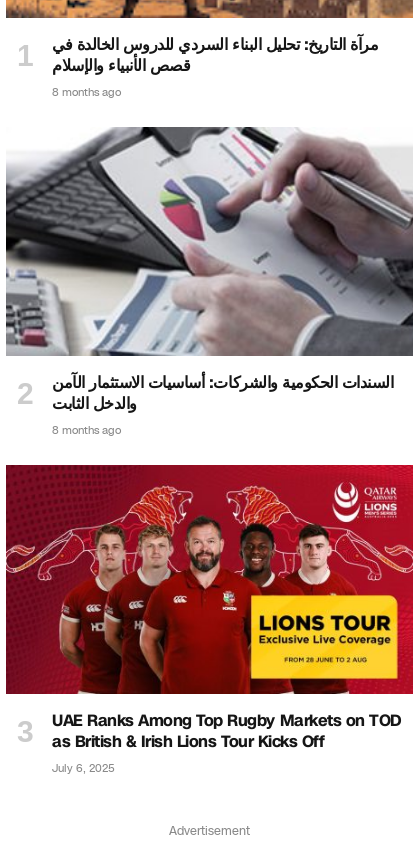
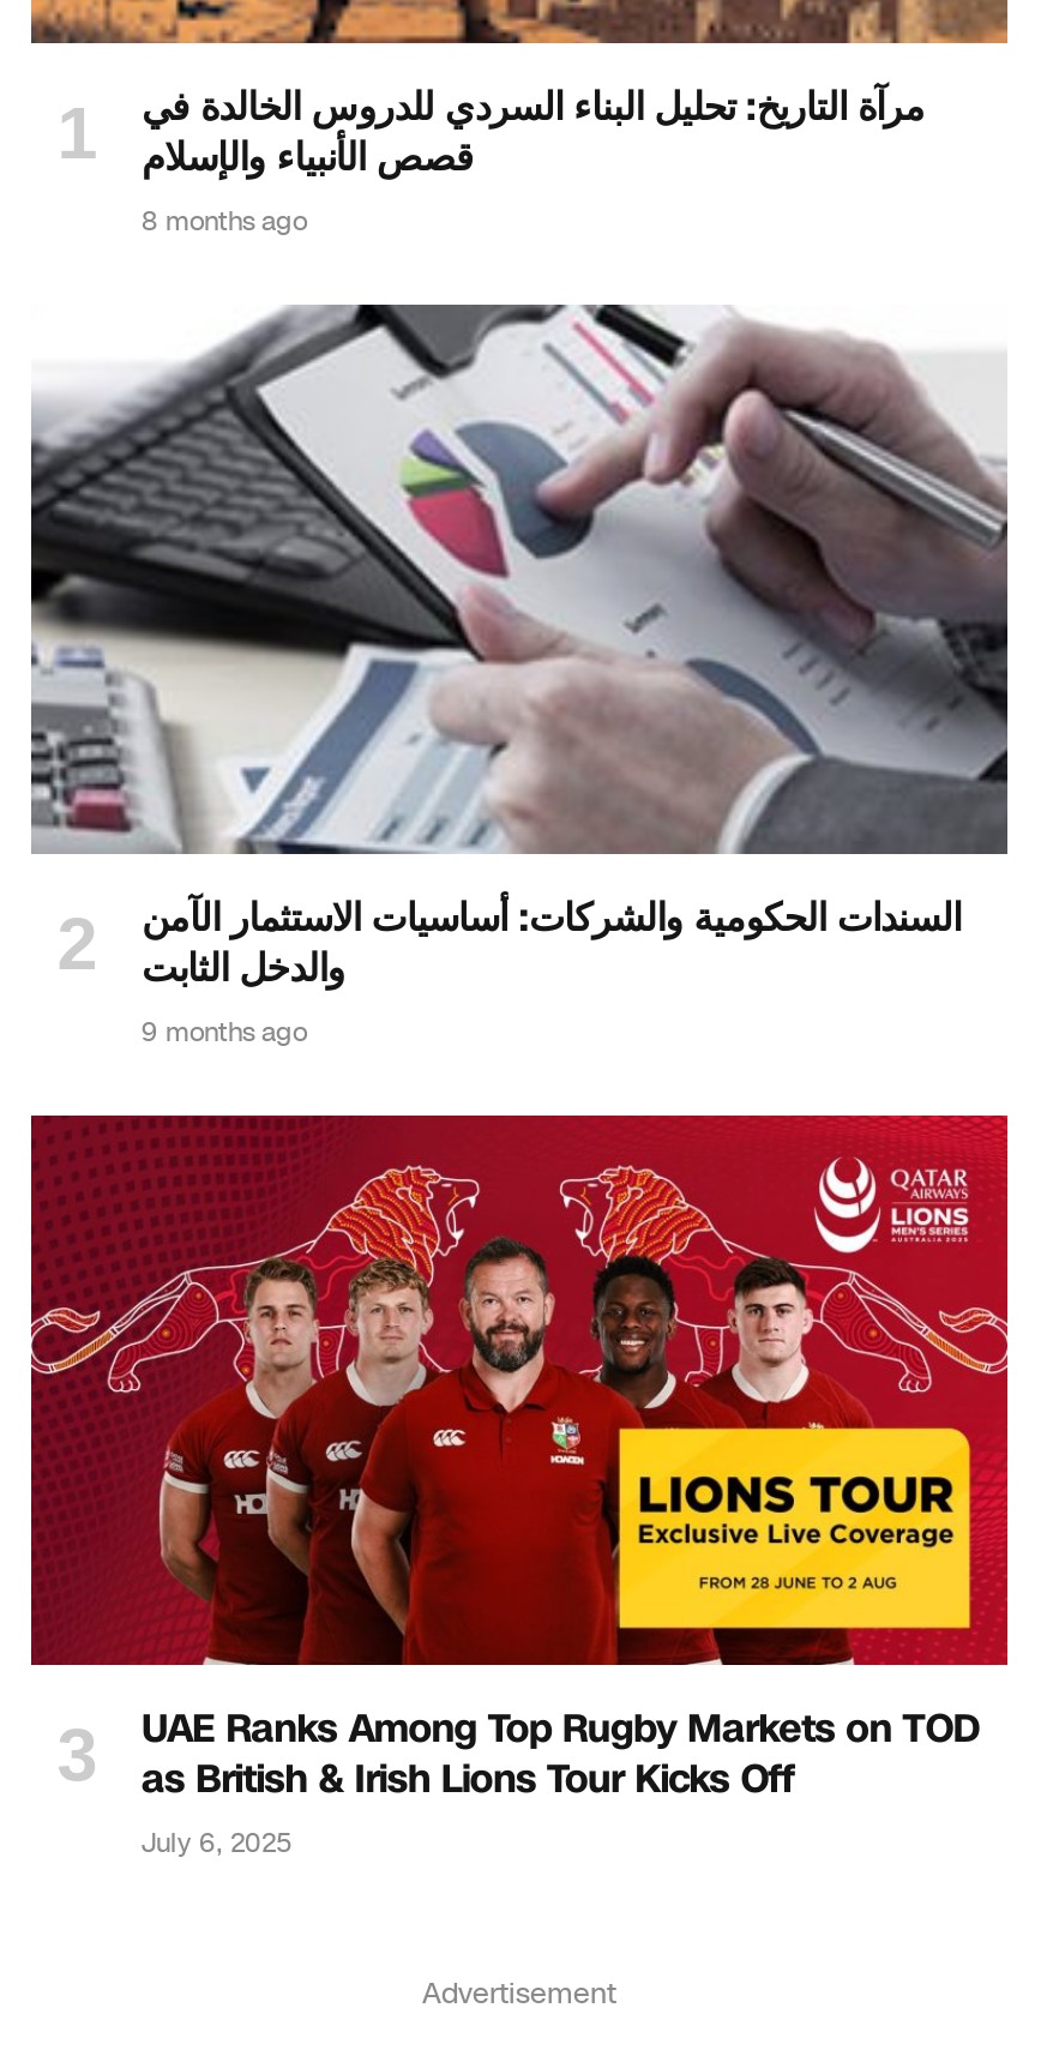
[52,423,121,438] 8 months ago -> [142,1014,307,1050] 9 months ago

